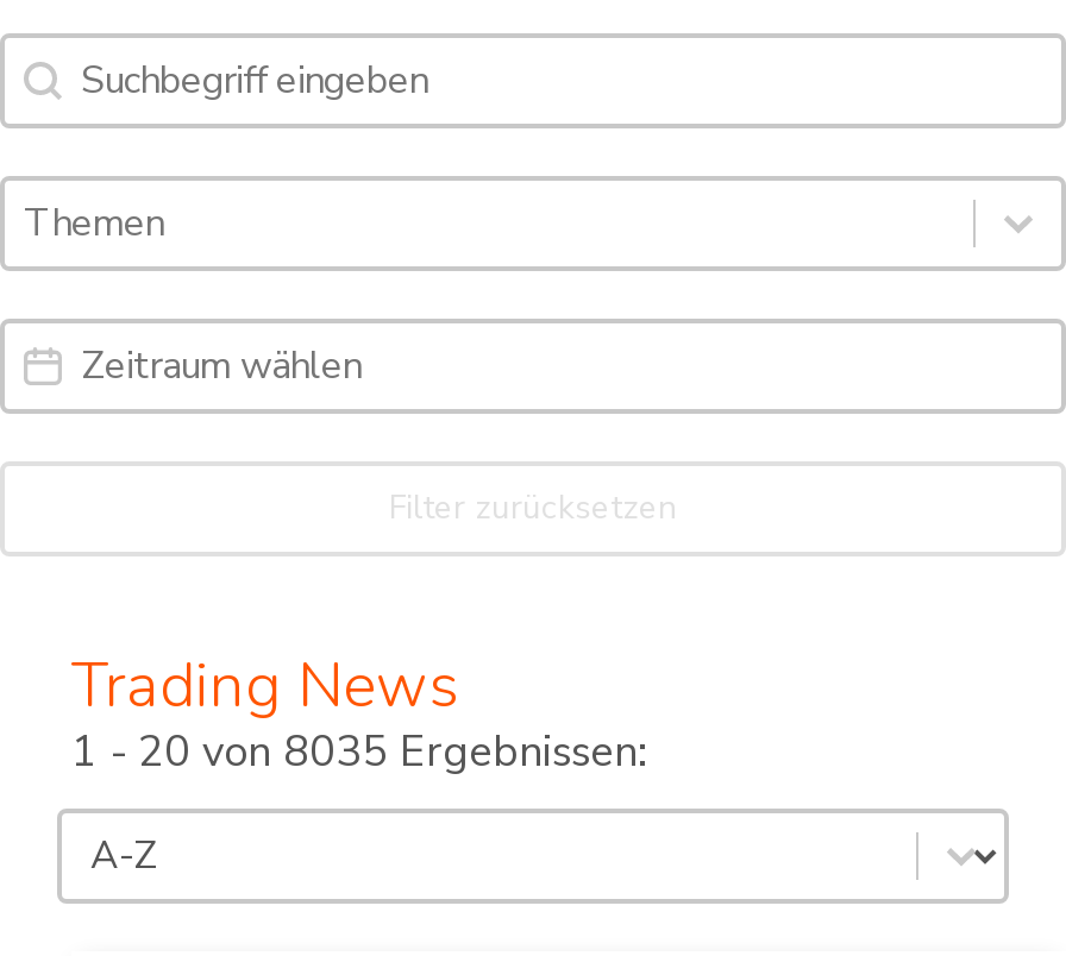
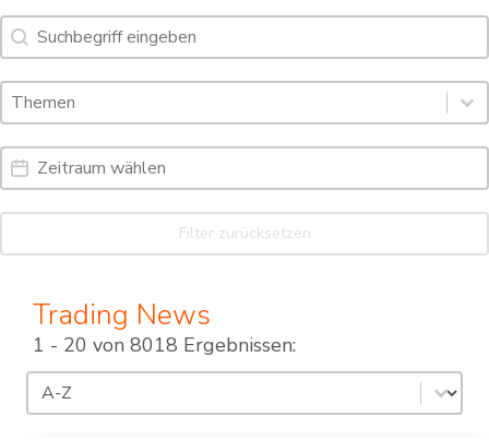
[71,723,645,780] 1 - 20 von 8035 Ergebnissen: -> [33,332,296,358] 1 - 20 von 8018 Ergebnissen:

